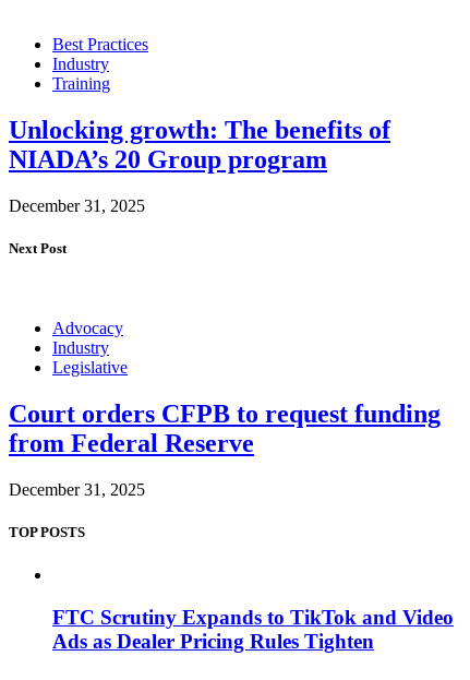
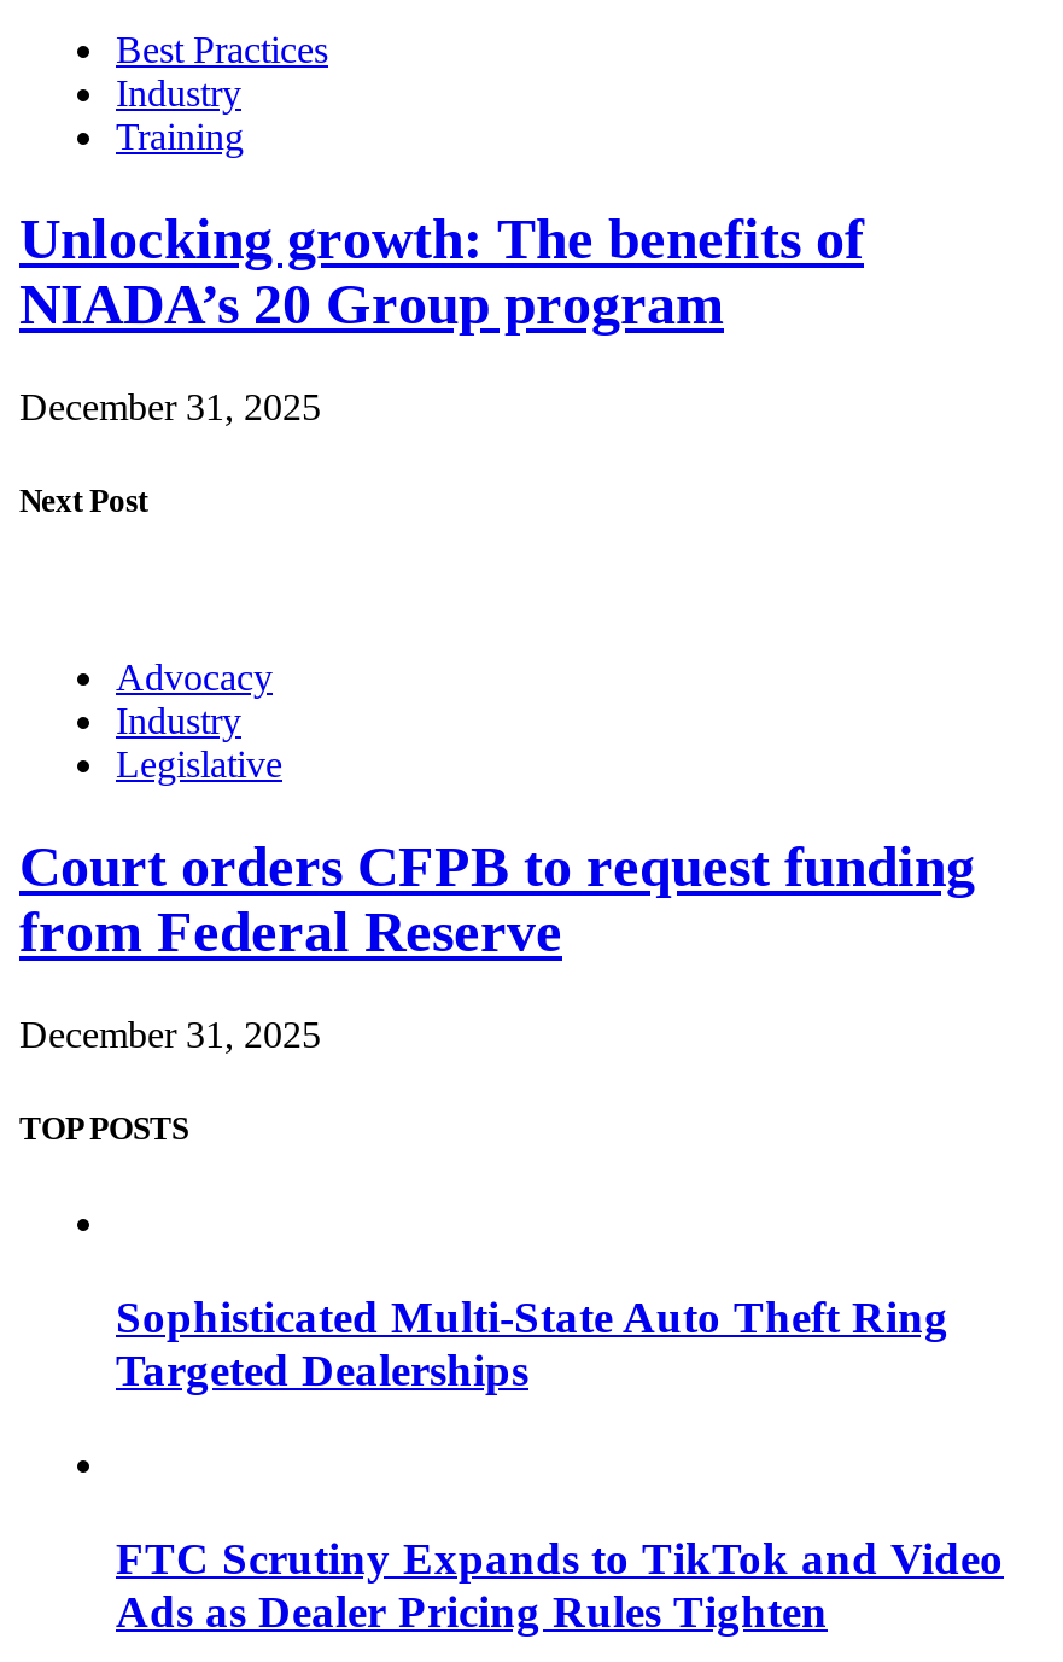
none -> [116,1292,948,1396] Sophisticated Multi-State Auto Theft Ring | Targeted Dealerships

